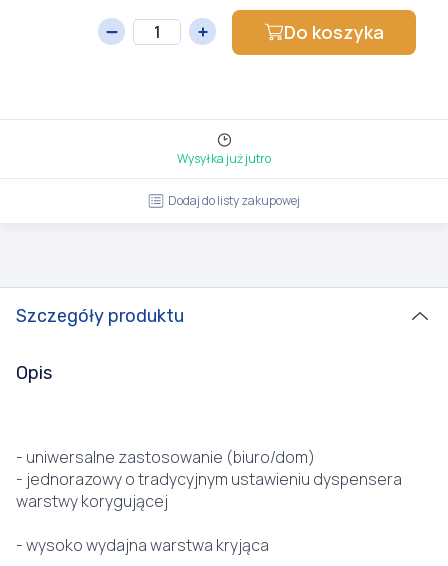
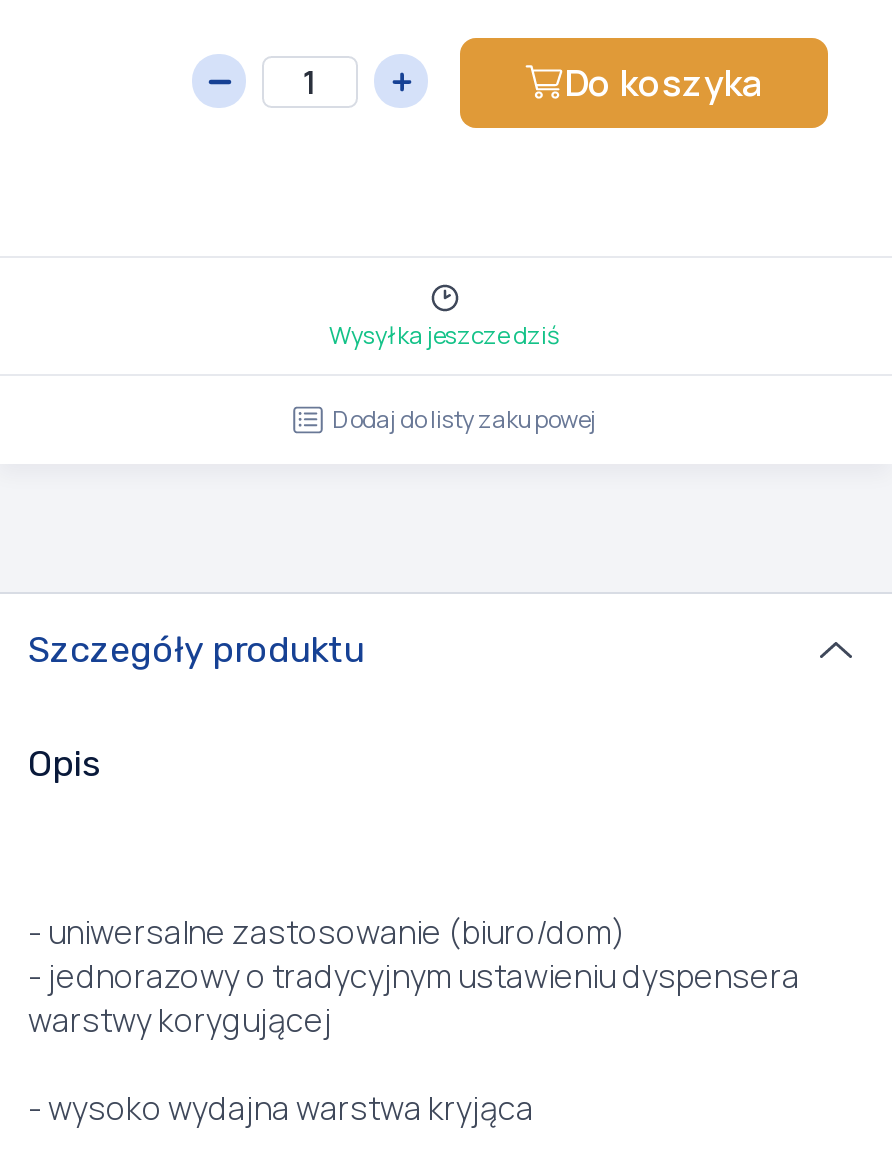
[177,150,271,167] Wysyłka już jutro -> [329,318,559,352] Wysyłka jeszcze dziś

